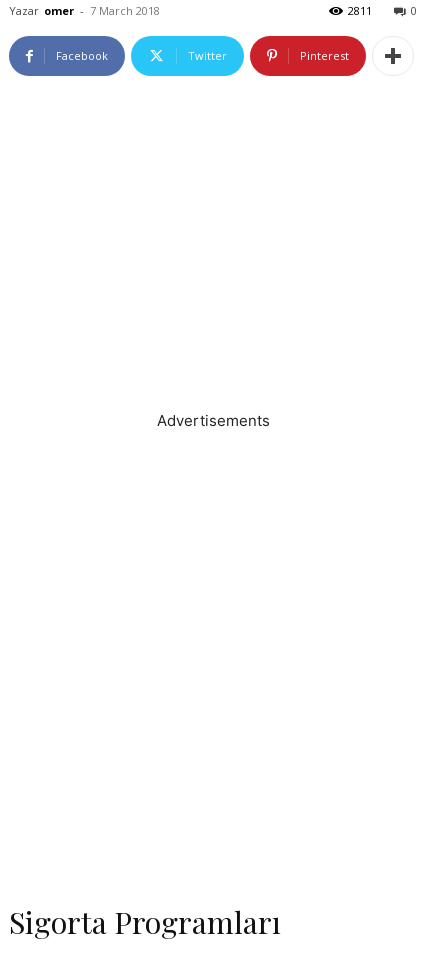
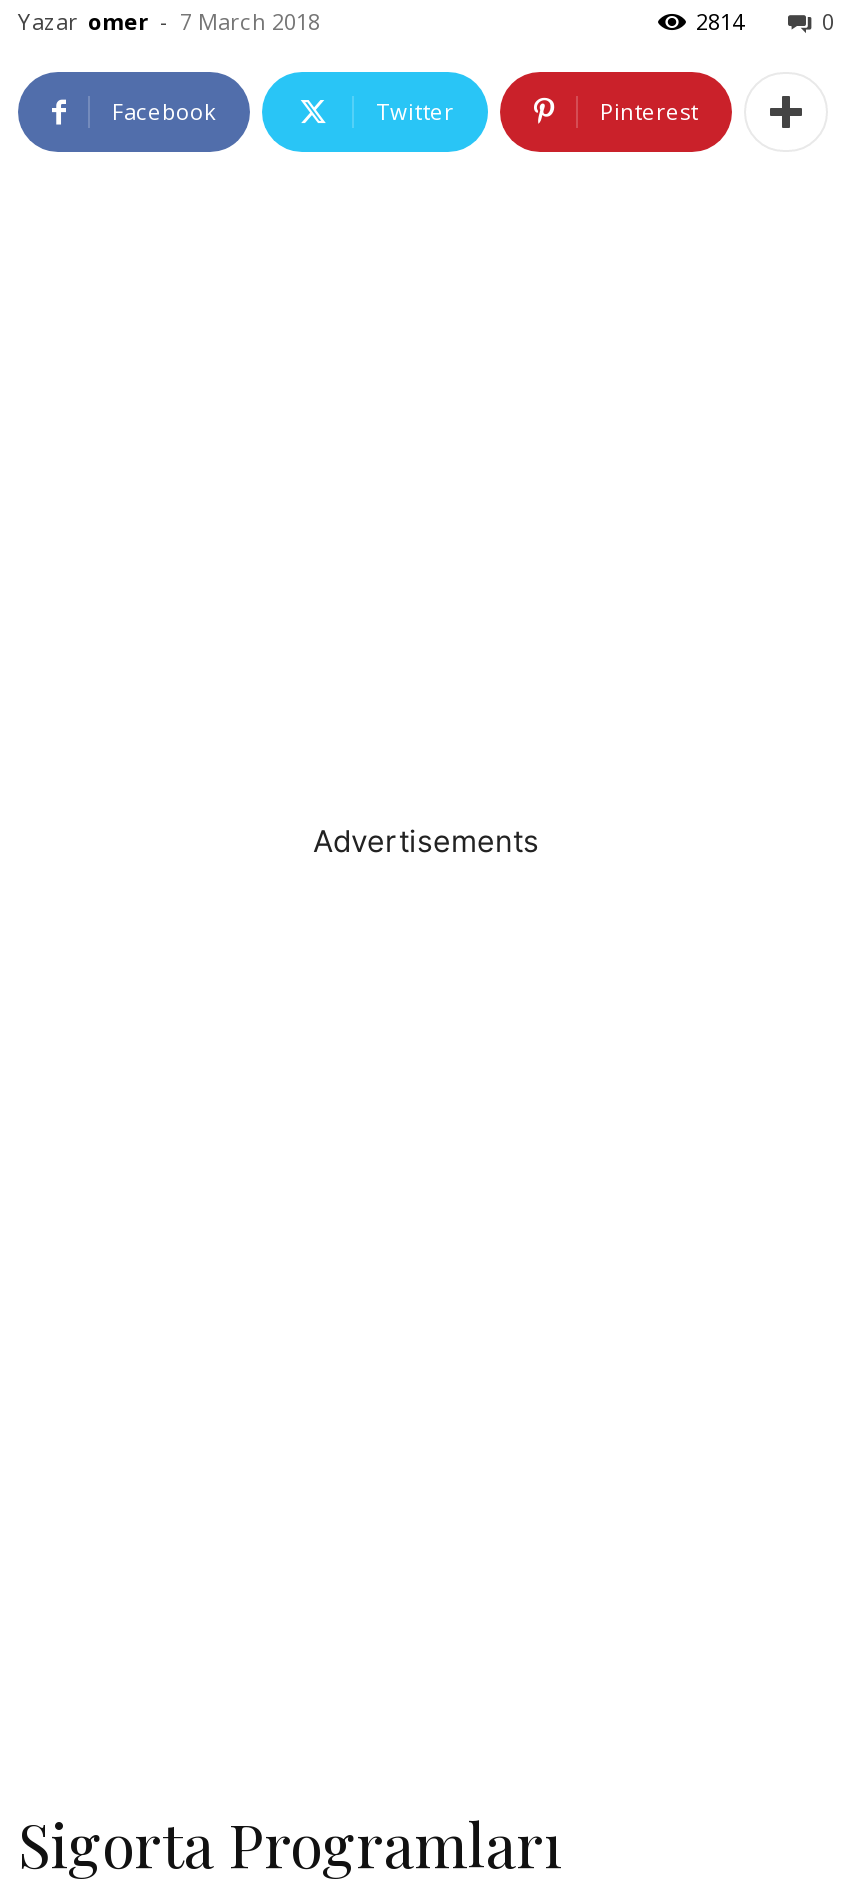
[348,3,372,18] 2811 -> [696,6,744,36] 2814

